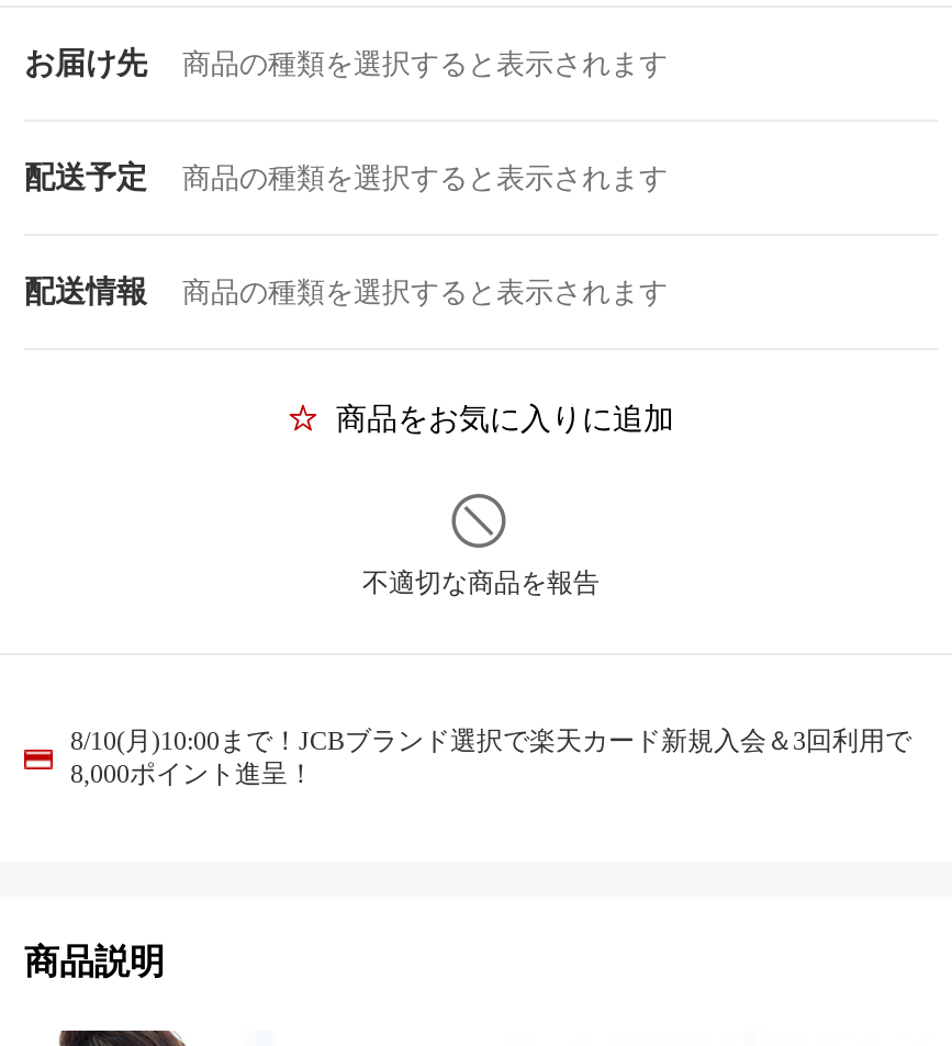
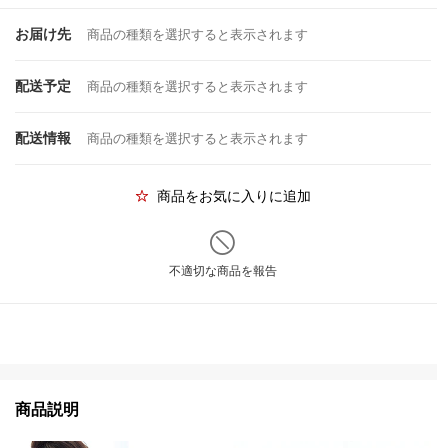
[70,726,911,789] 8/10(月)10:00まで！JCBブランド選択で楽天カード新規入会＆3回利用で | 8,000ポイント進呈！ -> none

